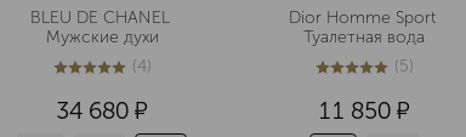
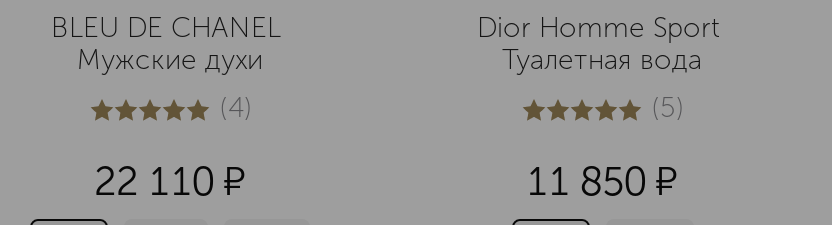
[56,96,148,125] 34 680 ¤ -> [94,158,246,206] 22 110 ¤

